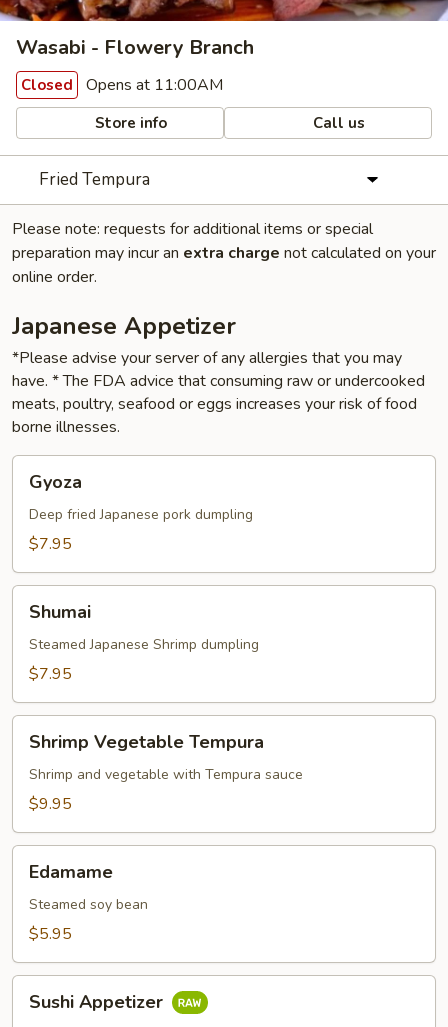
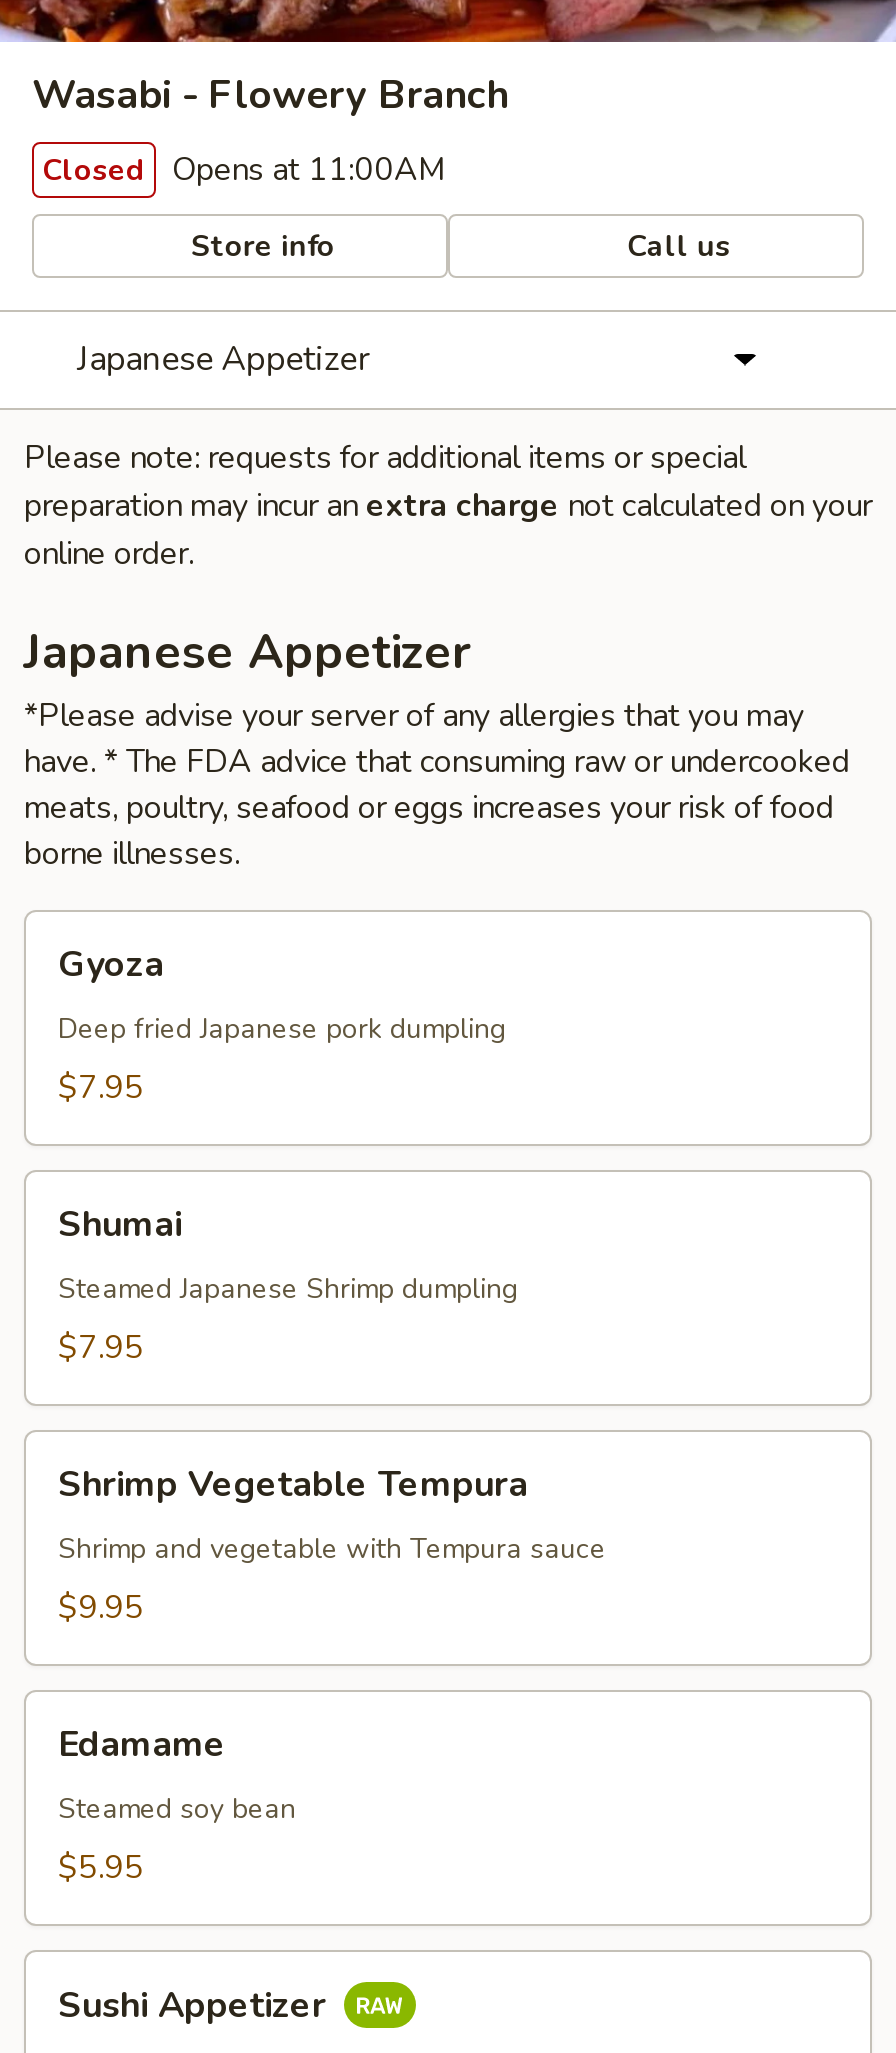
[39,168,150,191] Fried Tempura -> [77,336,371,382] Japanese Appetizer

